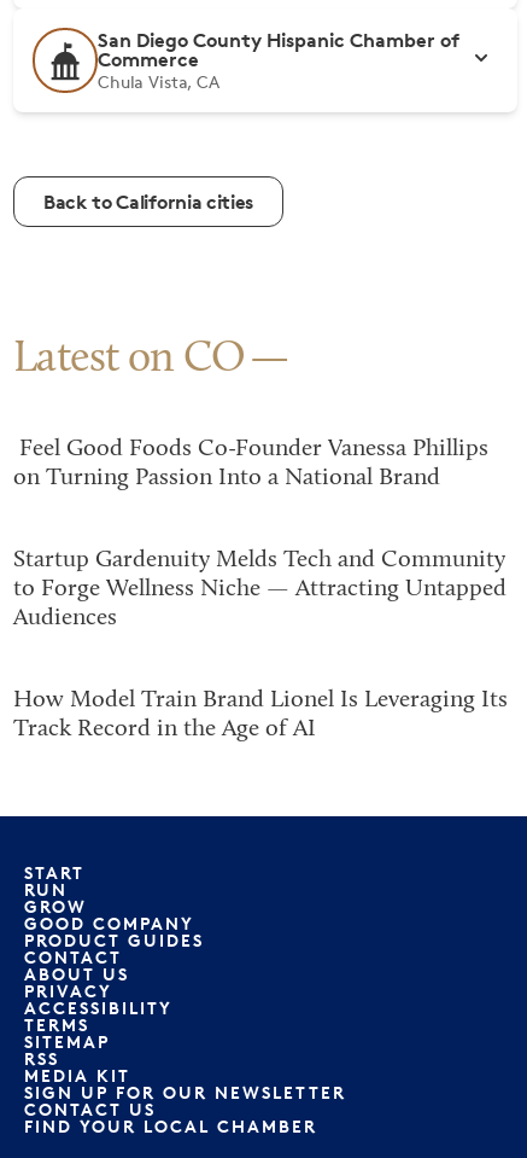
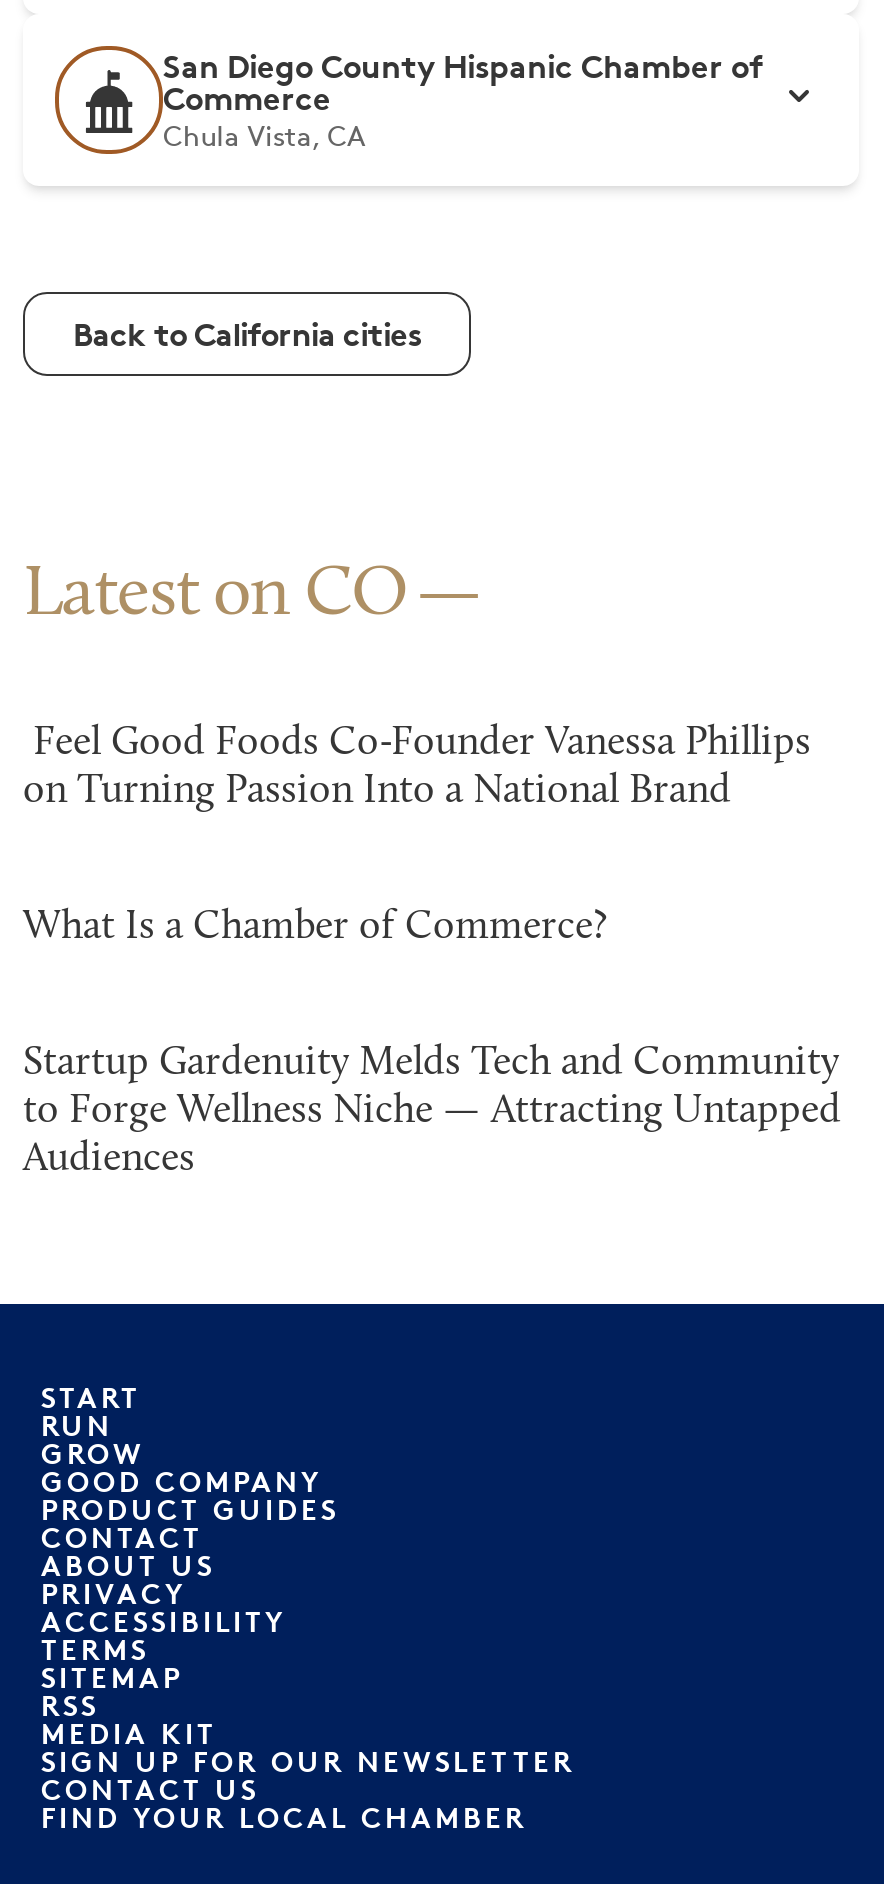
none -> [23,908,607,948] What Is a Chamber of Commerce?
moved [13,548,506,630] -> [23,1044,841,1180]: Startup Gardenuity Melds Tech and Community | to Forge Wellness Niche — Attracting Untapped | Audiences
[13,688,508,741] How Model Train Brand Lionel Is Leveraging Its | Track Record in the Age of AI -> none

